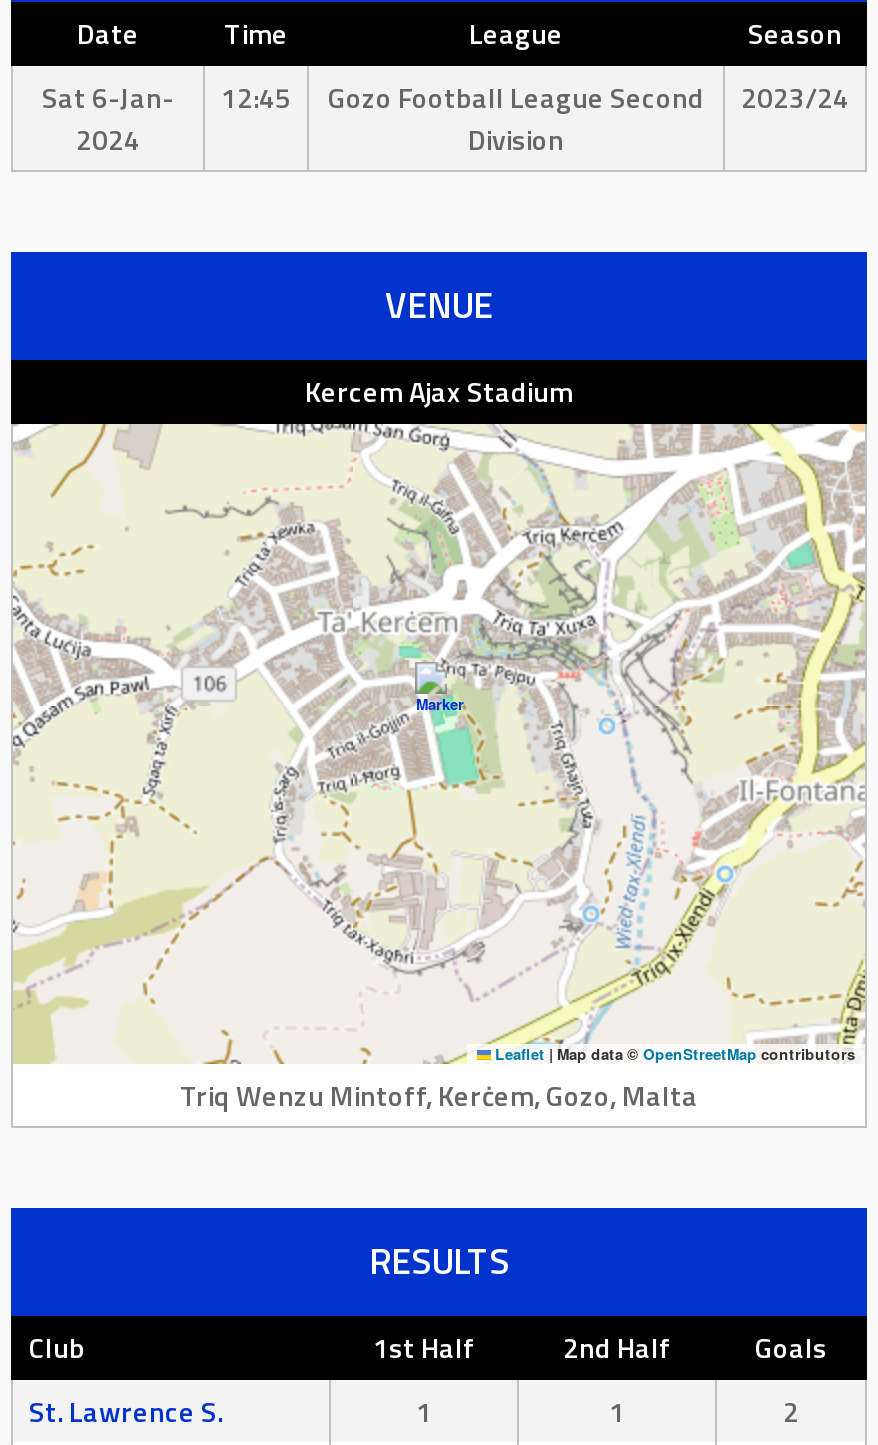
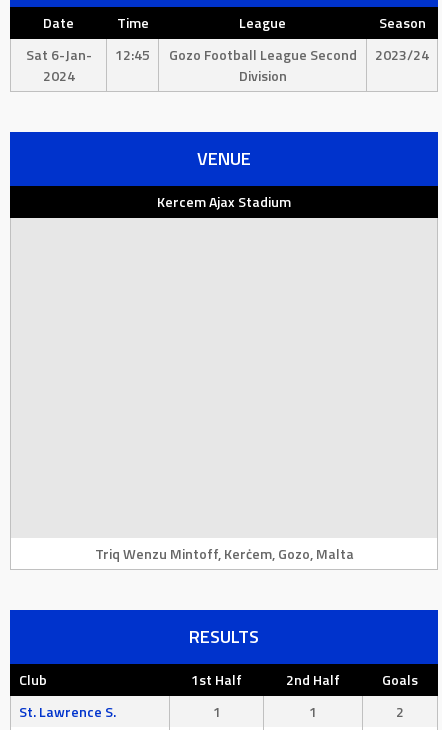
[13,424,867,1066] [image] | Leaflet Map data © OpenStreetMap contributors -> none

